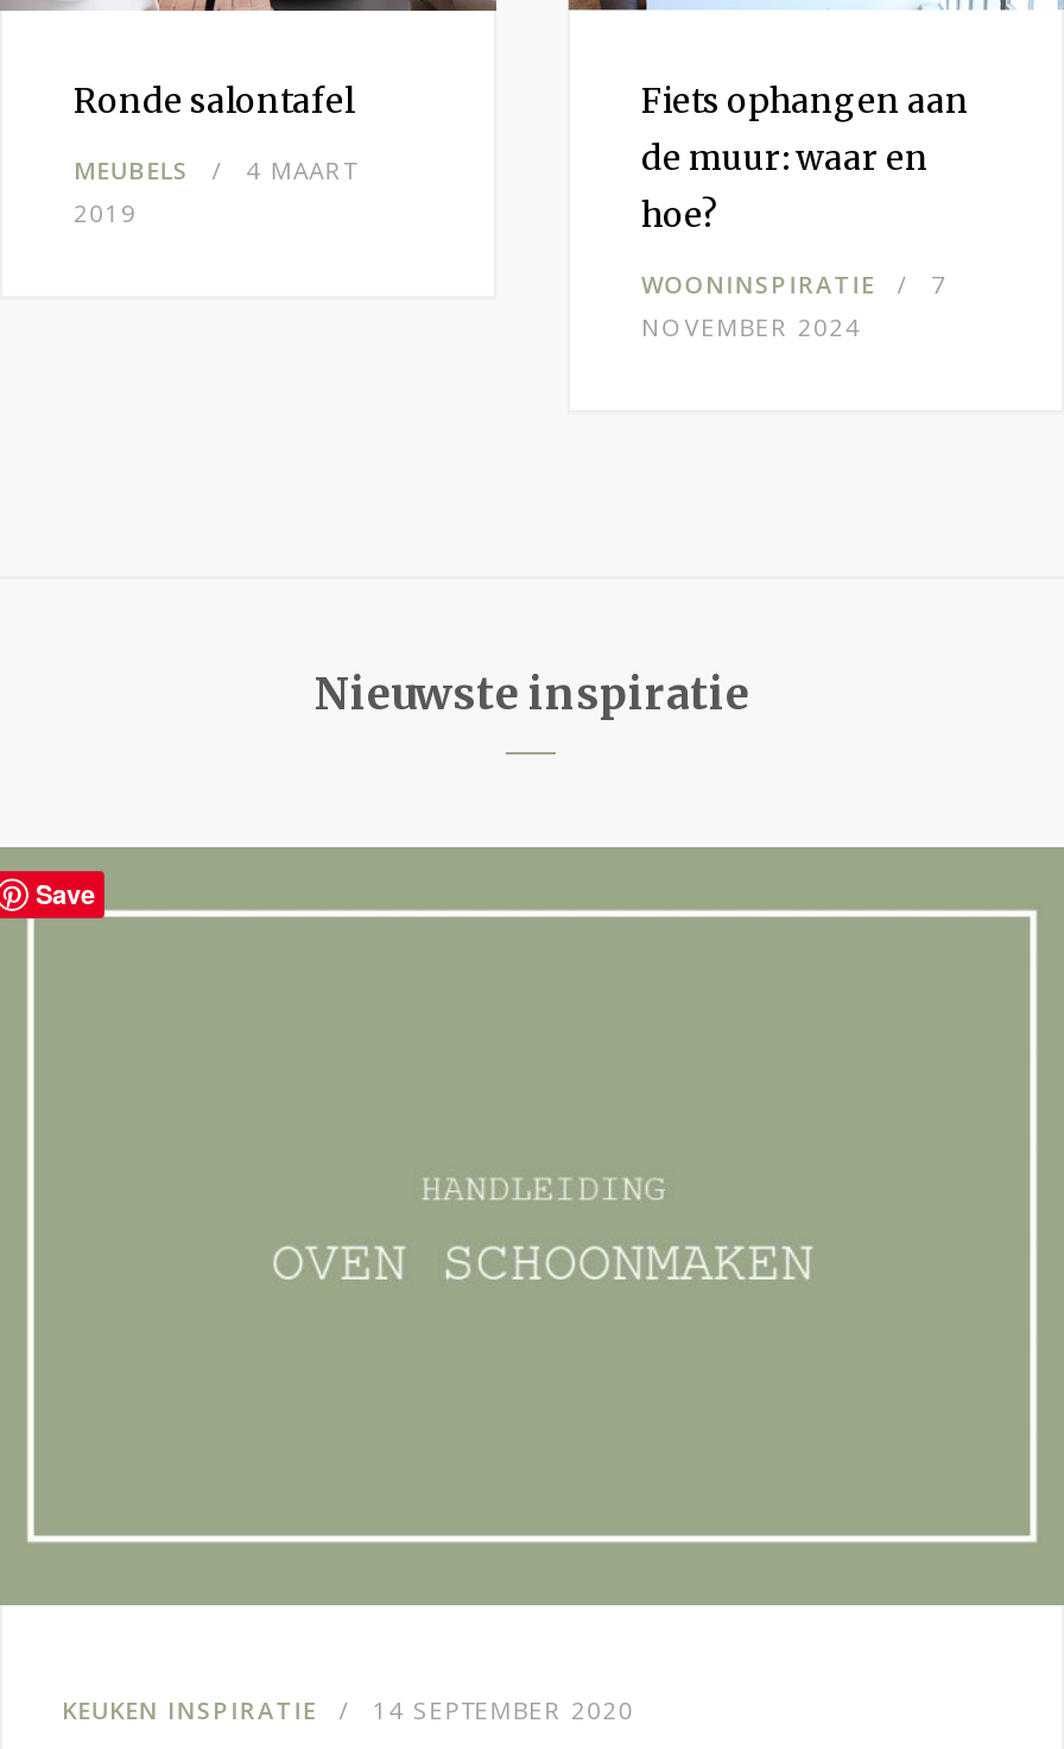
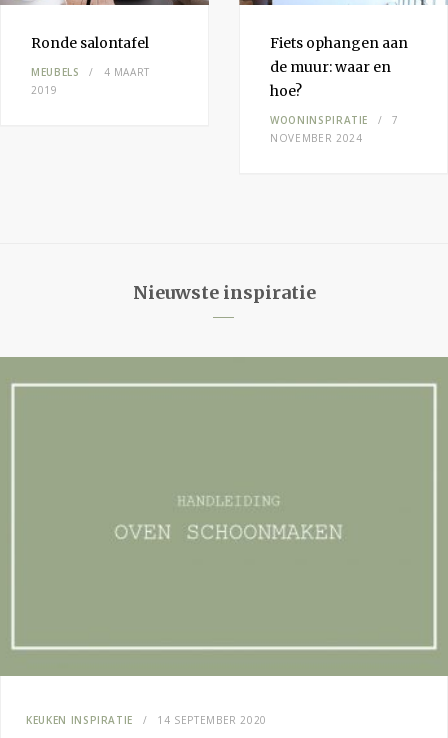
[36,877,95,912] Save -> none

